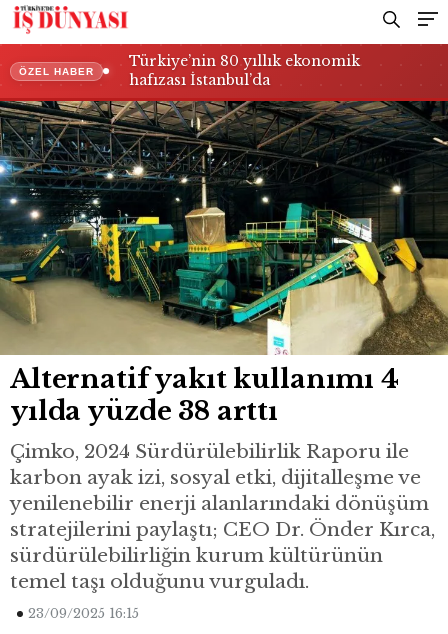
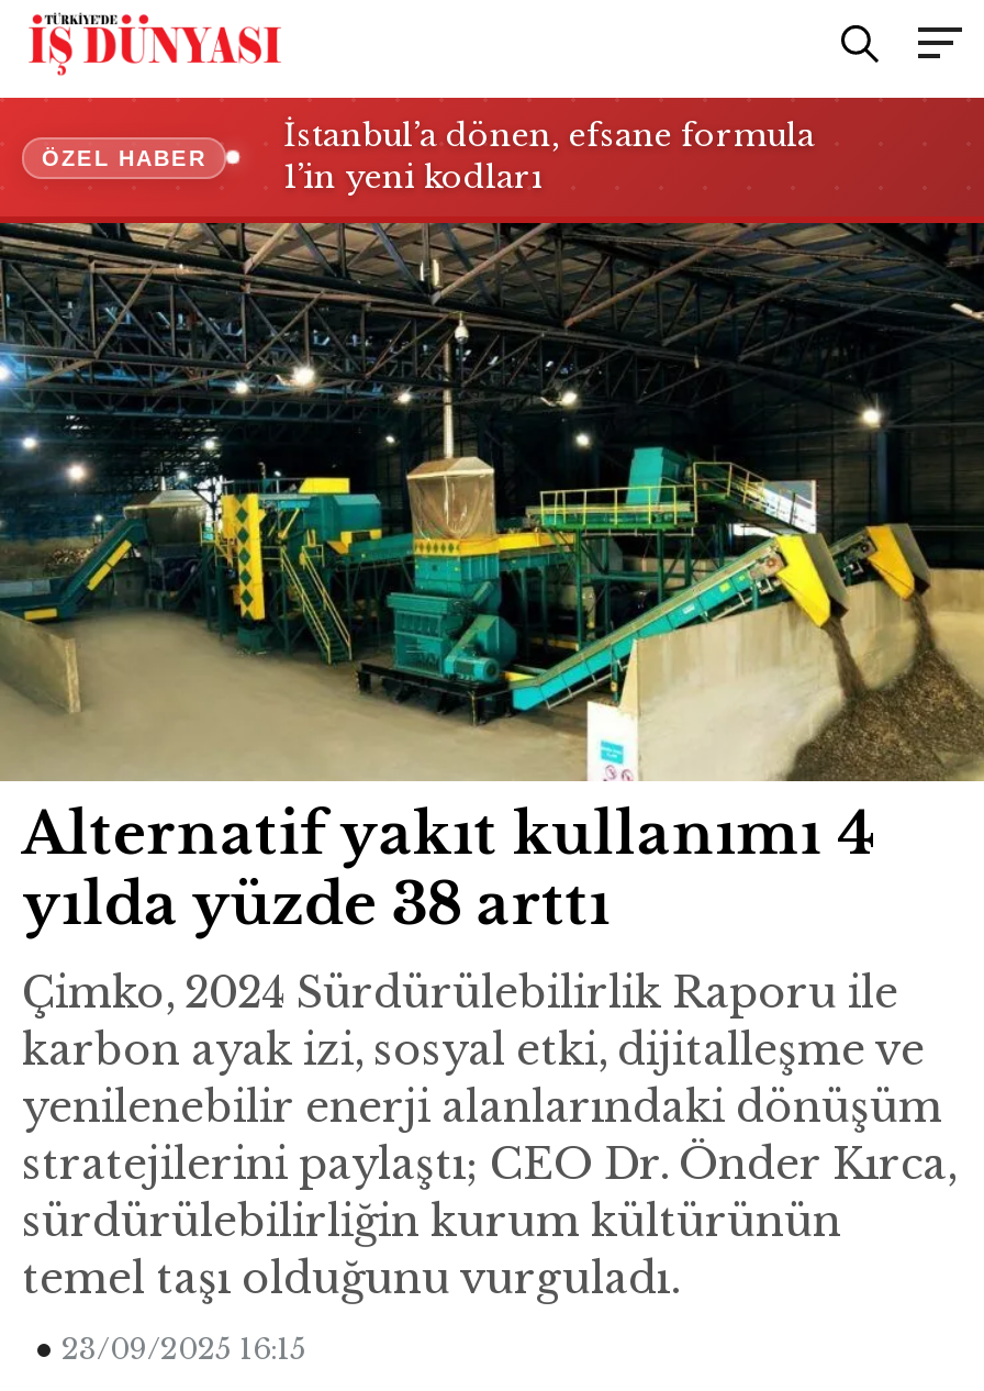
[129,52,360,89] Türkiye’nin 80 yıllık ekonomik | hafızası İstanbul’da -> [283,115,815,197] İstanbul’a dönen, efsane formula | 1’in yeni kodları

